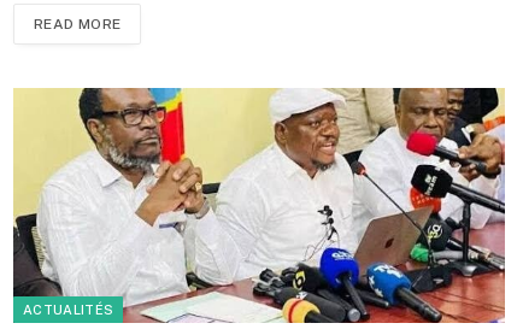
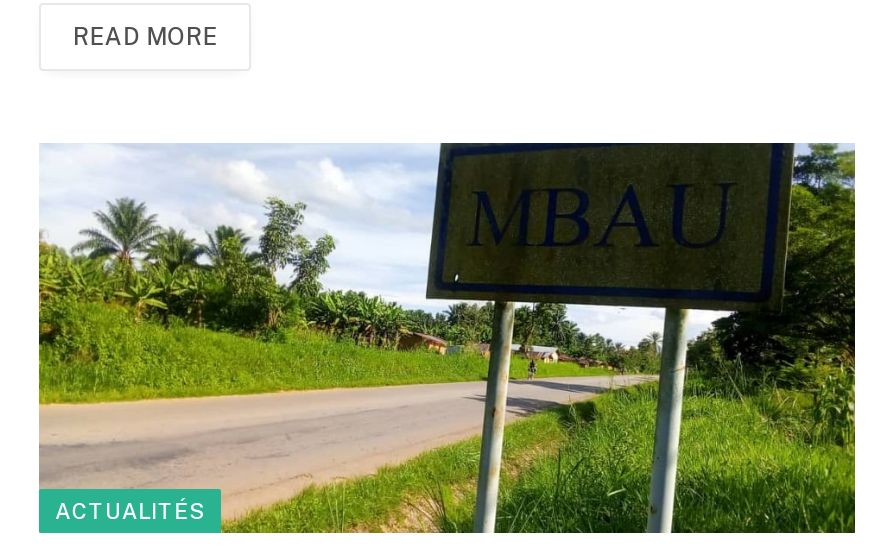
[12,87,506,324] [image] -> [37,141,857,535] [image]

